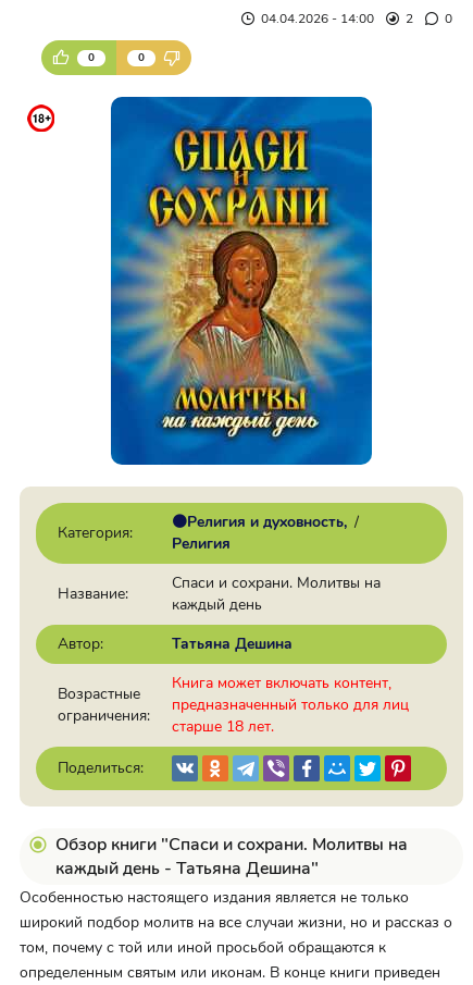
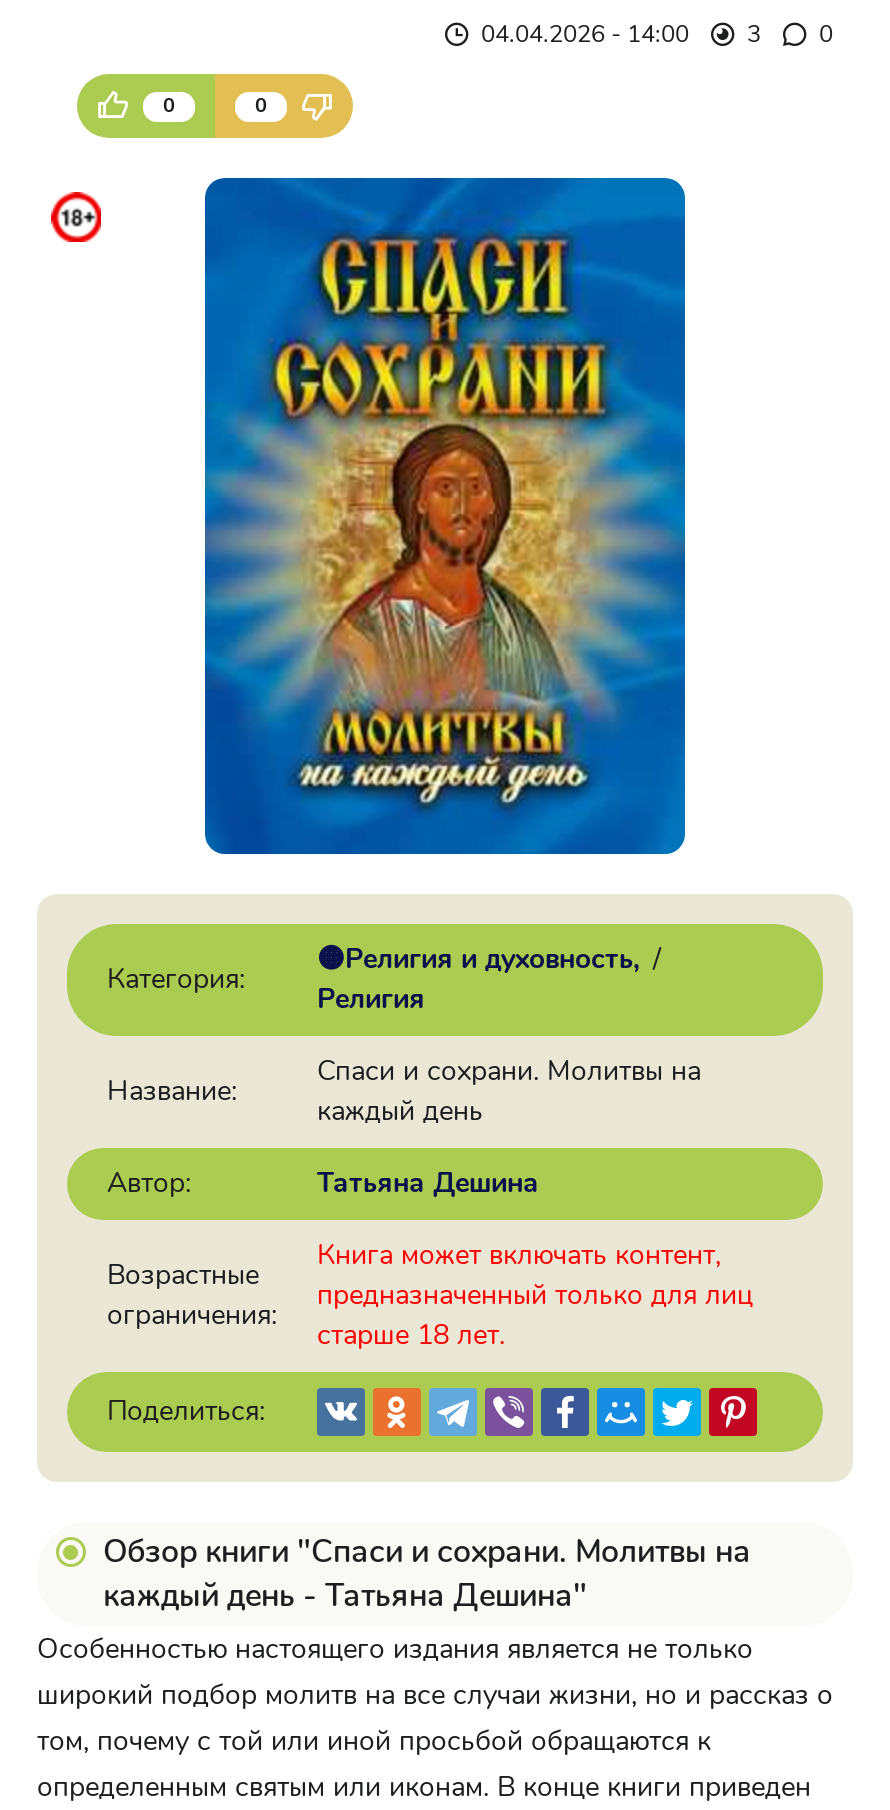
[261,10,452,27] 04.04.2026 - 14:00 2 0 -> [481,18,833,50] 04.04.2026 - 14:00 3 0

